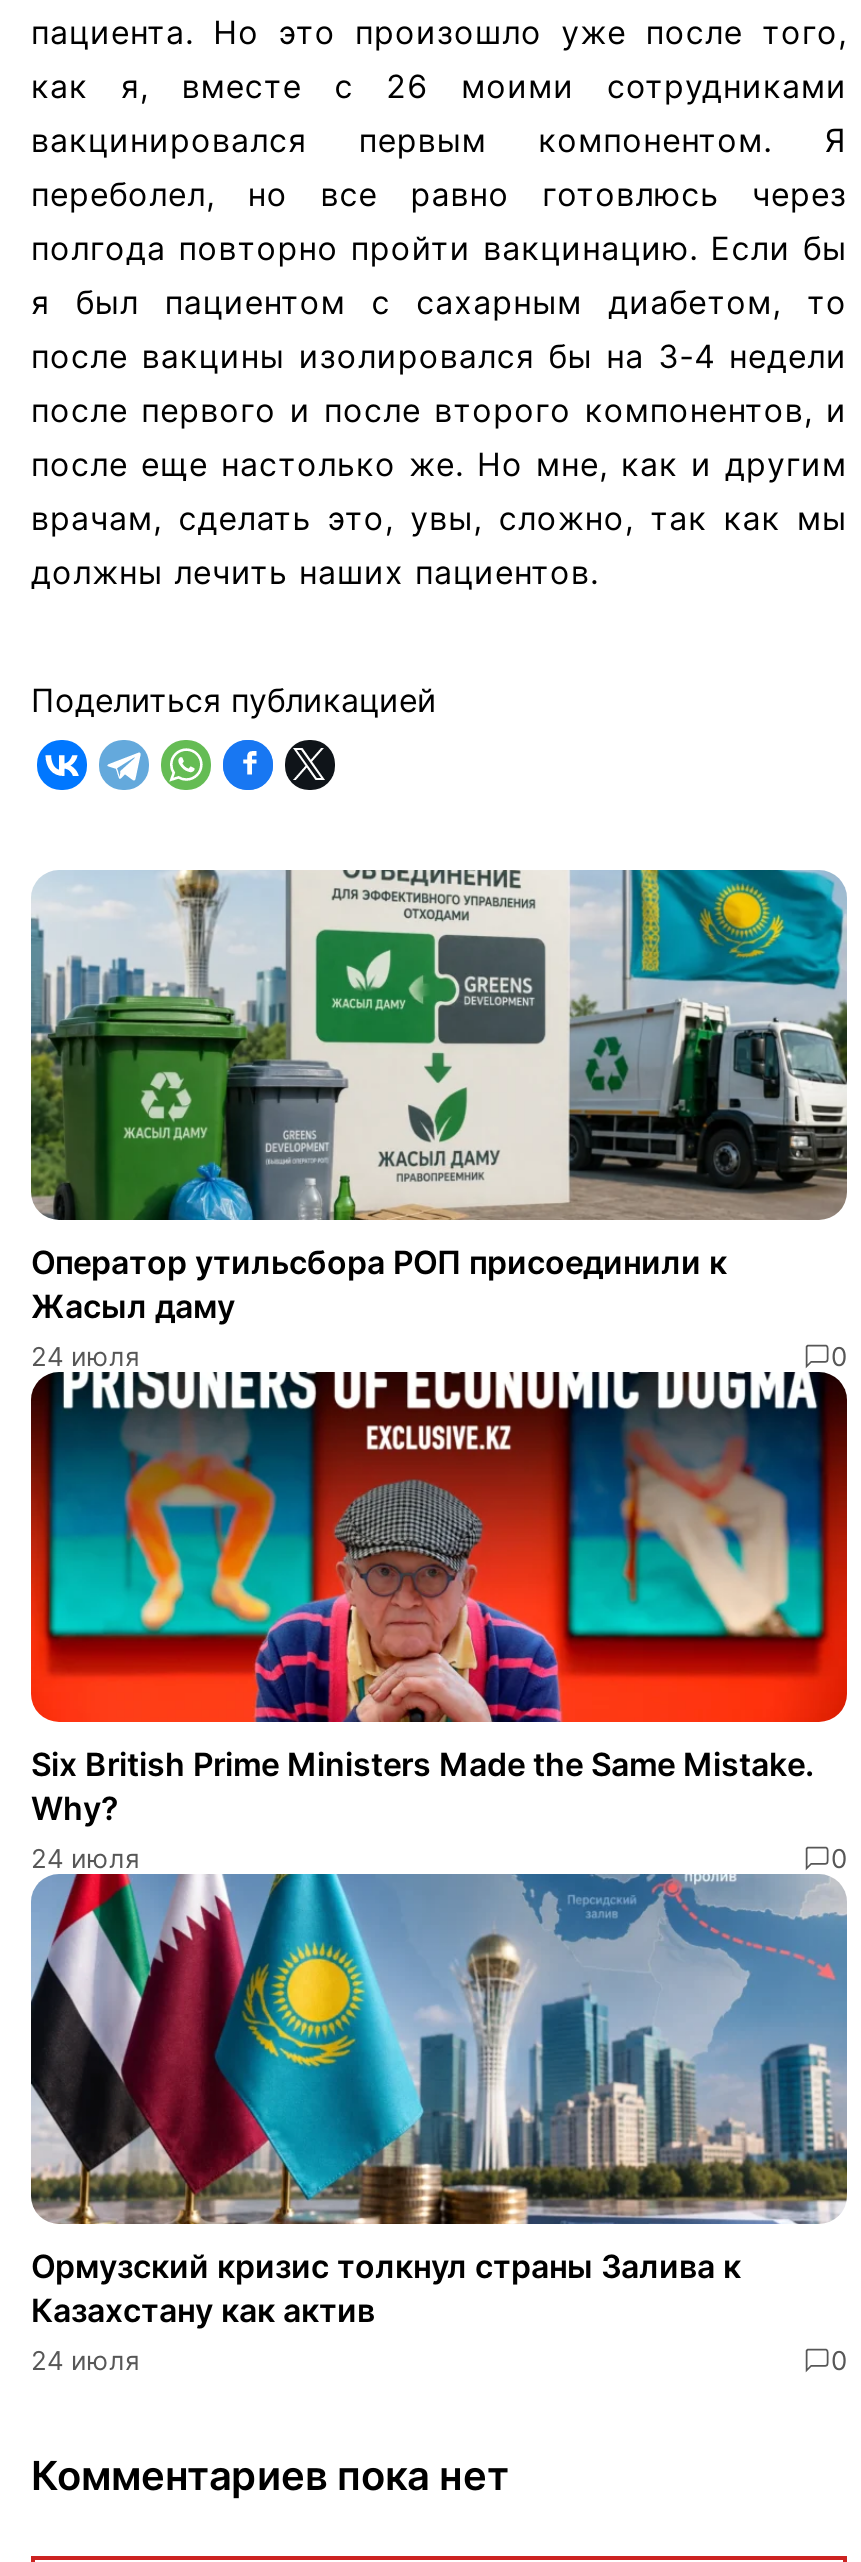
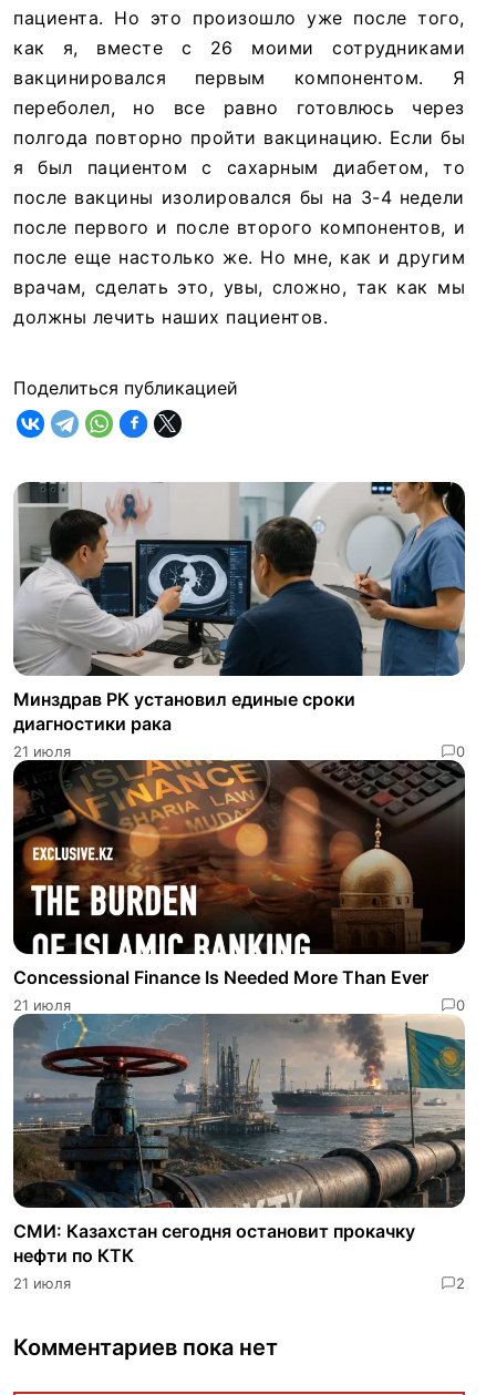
[31,868,849,1371] [image] | Оператор утильсбора РОП присоединили к | Жасыл даму | 24 июля -> [13,481,466,760] [image] | Минздрав РК установил единые сроки | диагностики рака | 21 июля
[29,1370,849,1873] [image] | Six British Prime Ministers Made the Same Mistake. | Why? | 24 июля -> [12,759,466,1013] [image] | Concessional Finance Is Needed More Than Ever | 21 июля
[29,1872,849,2375] [image] | Ормузский кризис толкнул страны Залива к | Казахстану как актив | 24 июля | 0 -> [12,1013,466,1291] [image] | СМИ: Казахстан сегодня остановит прокачку | нефти по КТК | 21 июля | 2

